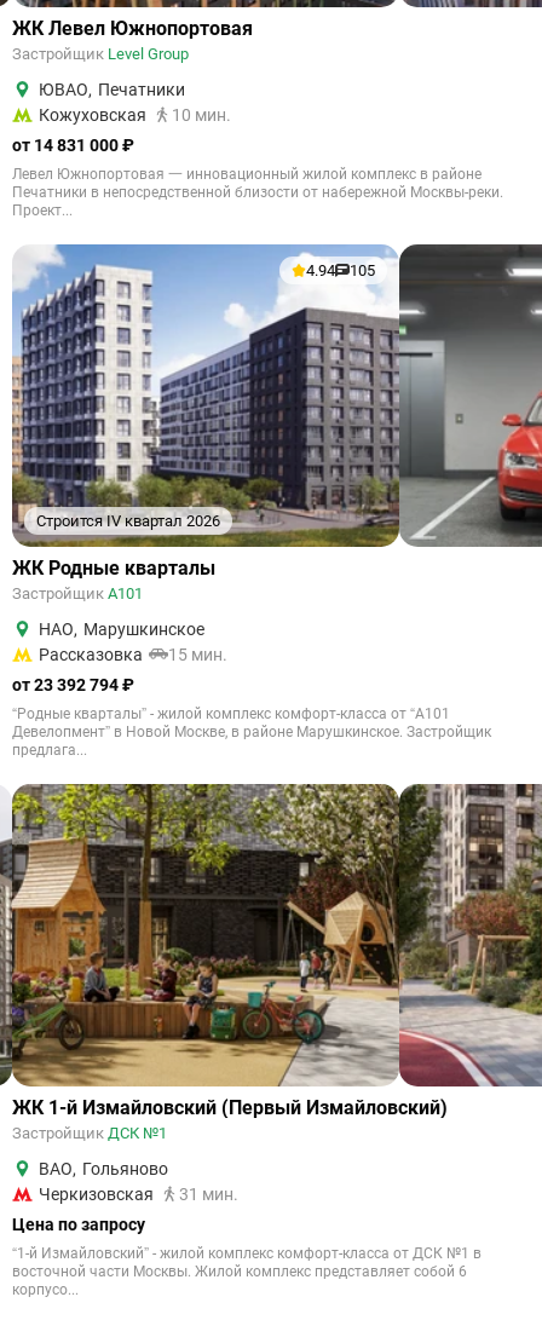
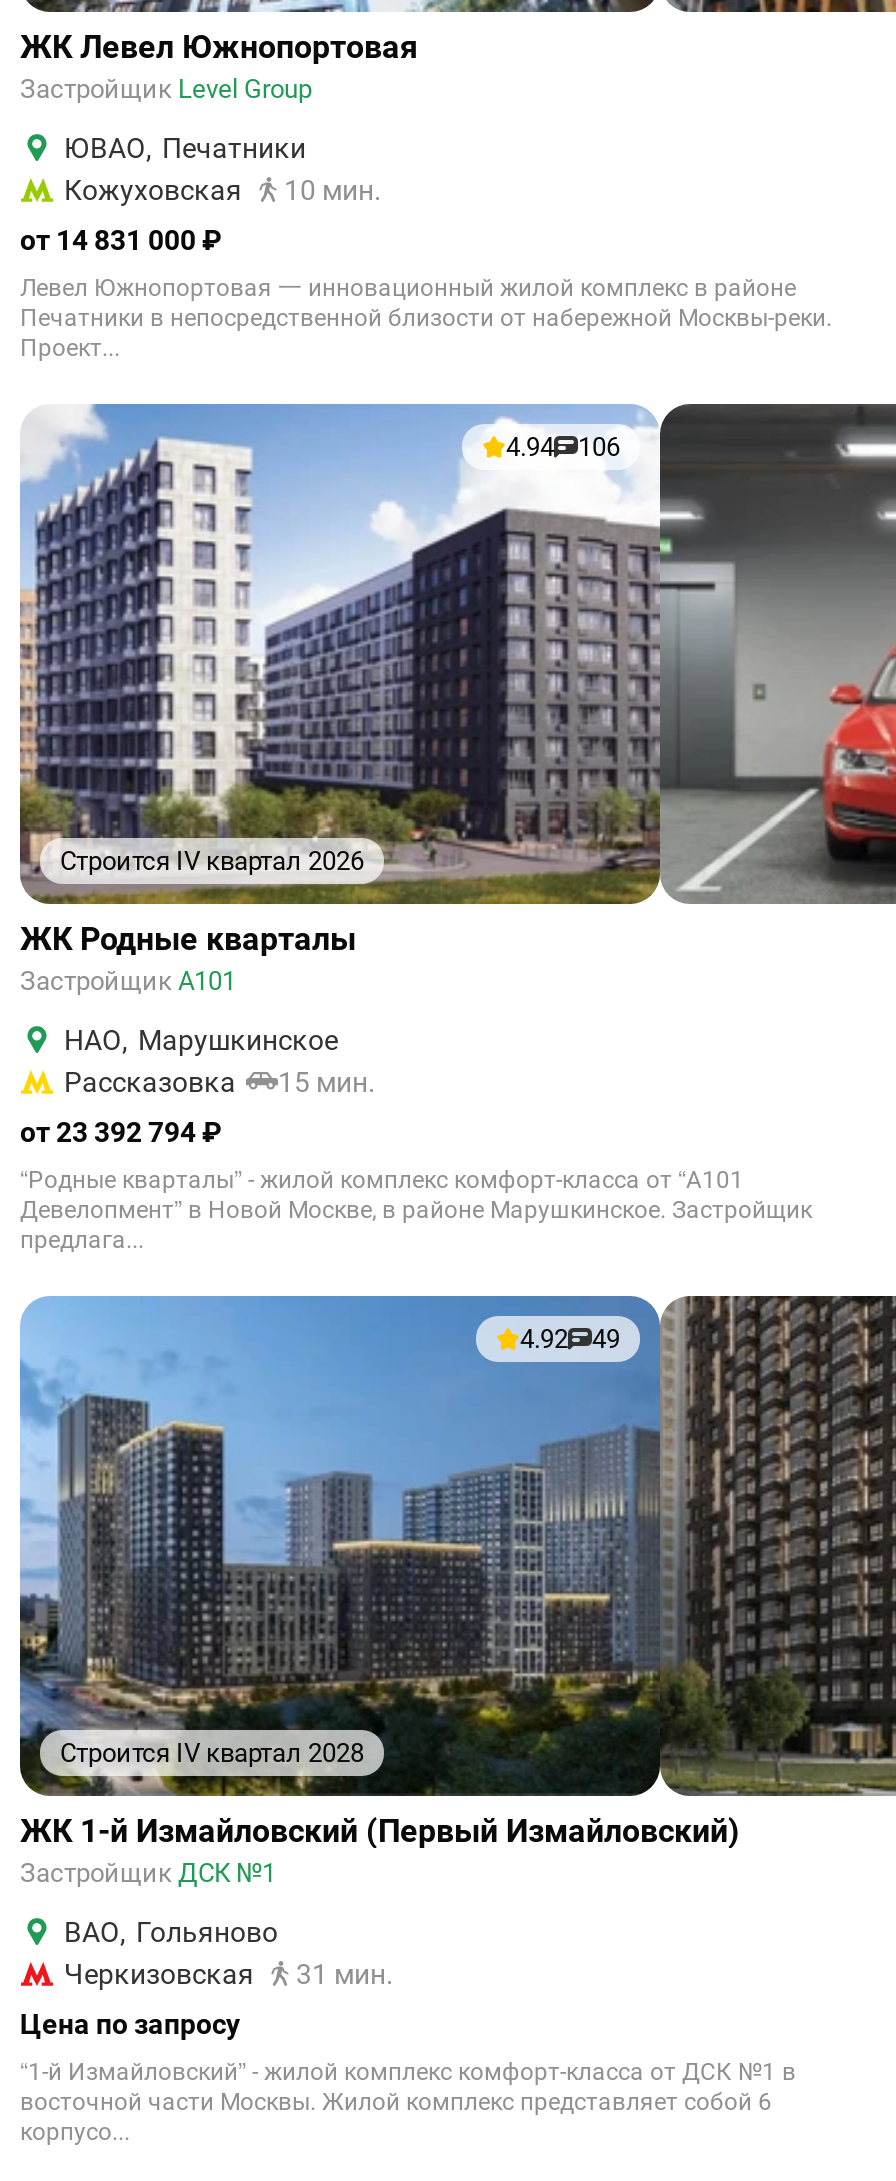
[306,261,375,279] 4.94 105 -> [506,432,620,462] 4.94 106
none -> [60,1738,364,1768] Строится IV квартал 2028
none -> [520,1324,620,1354] 4.92 | 49
[4,783,538,1088] [image] -> [6,1294,890,1798] [image]

